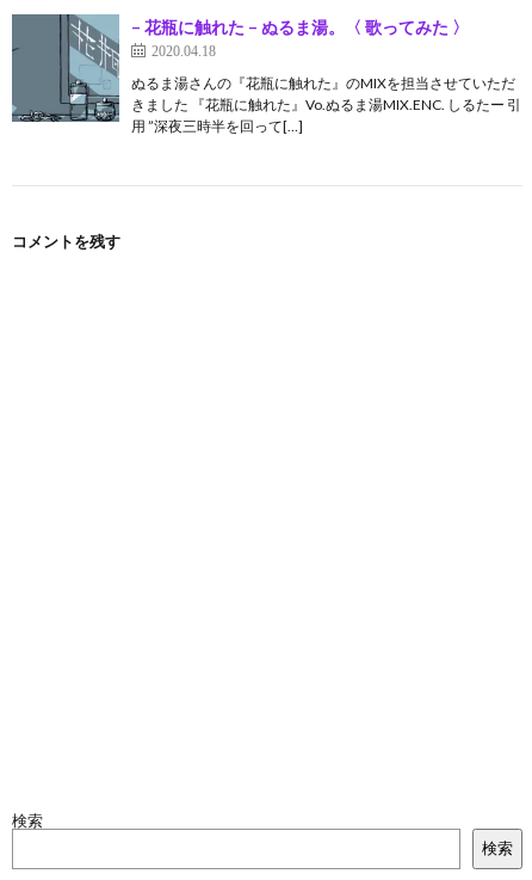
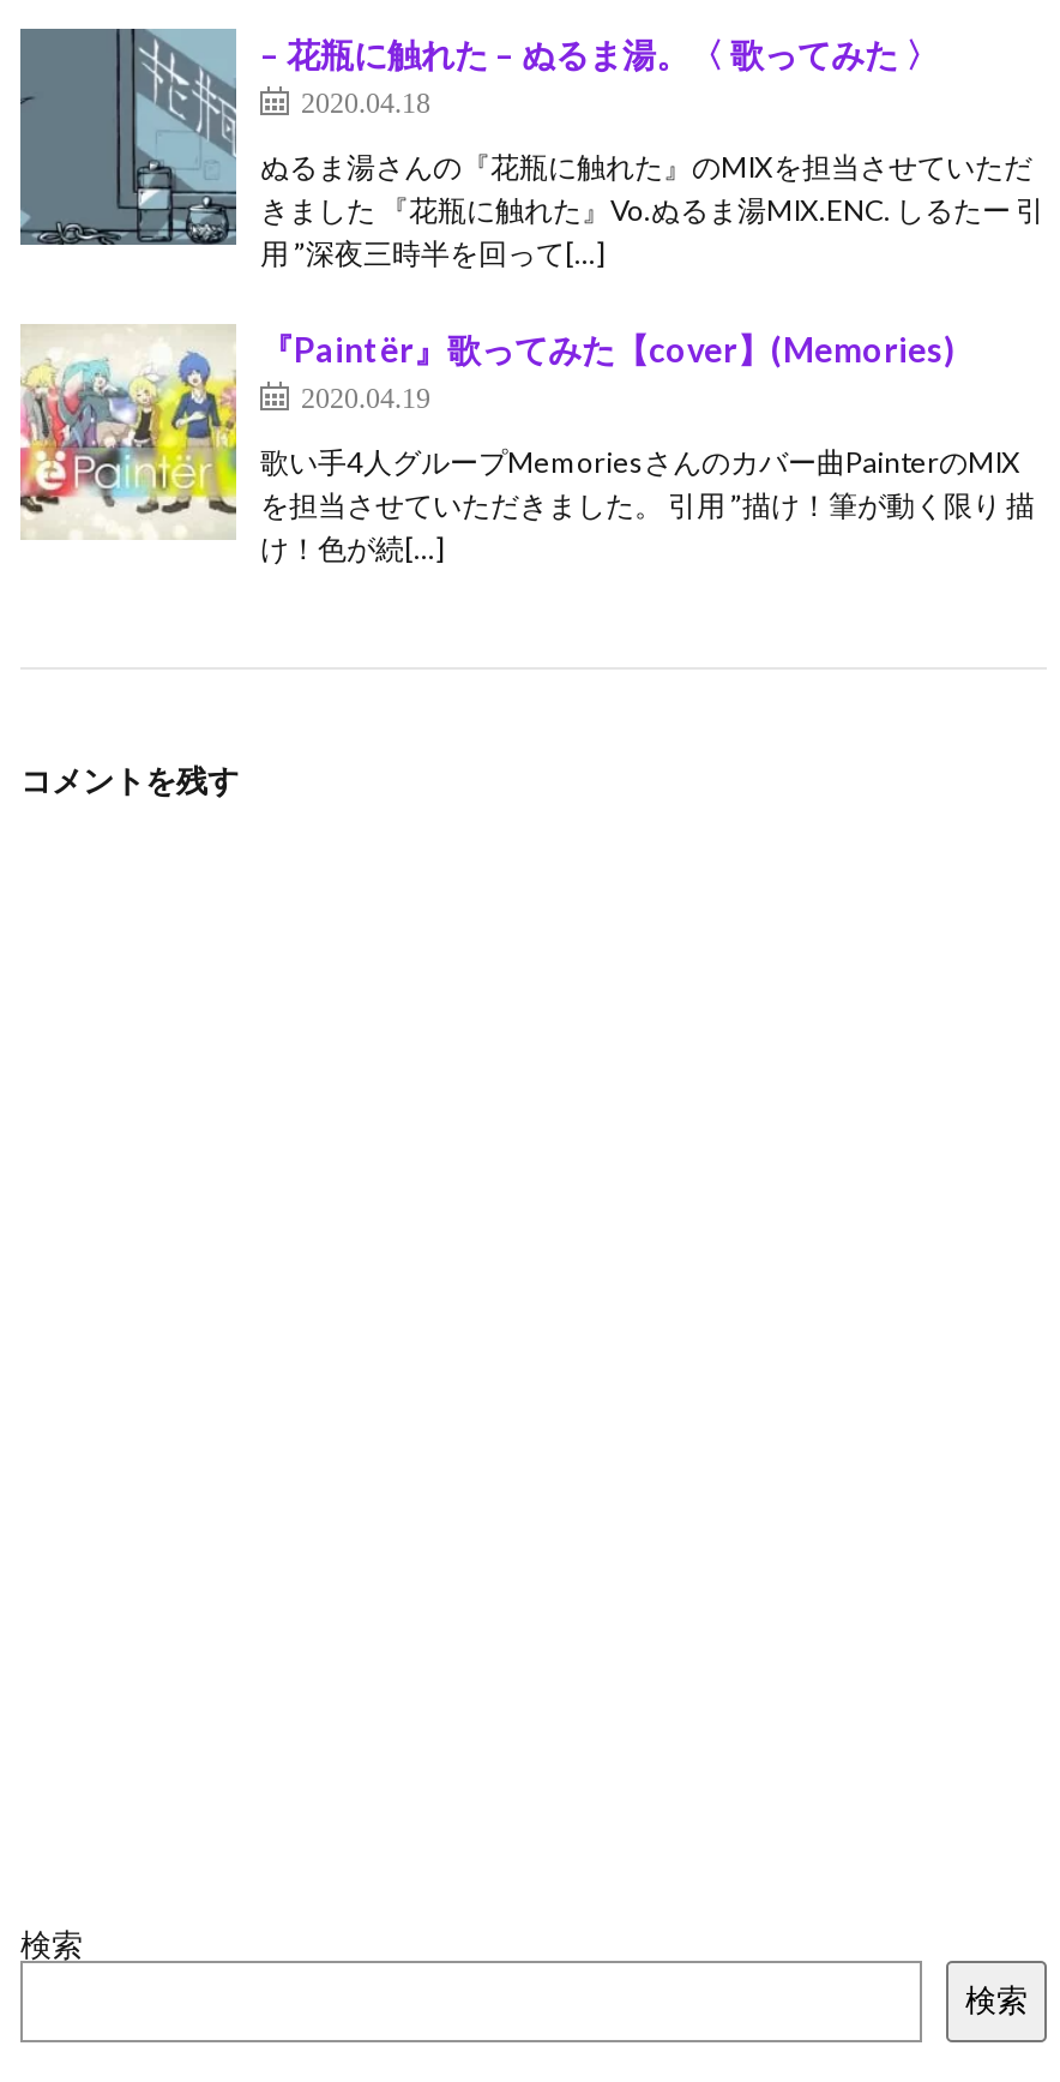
none -> [18,324,1035,566] [image] | 『Paintër』歌ってみた【cover】(Memories) | 2020.04.19 | 歌い手4人グループMemoriesさんのカバー曲PainterのMIX | を担当させていただきました。 引用 ”描け！筆が動く限り 描 | け！色が続[…]

